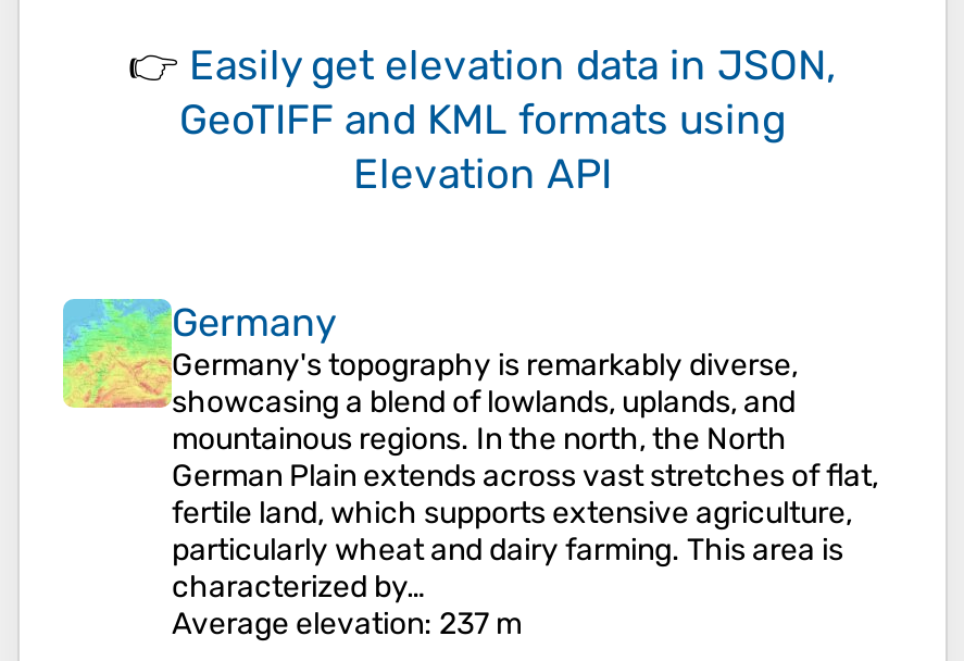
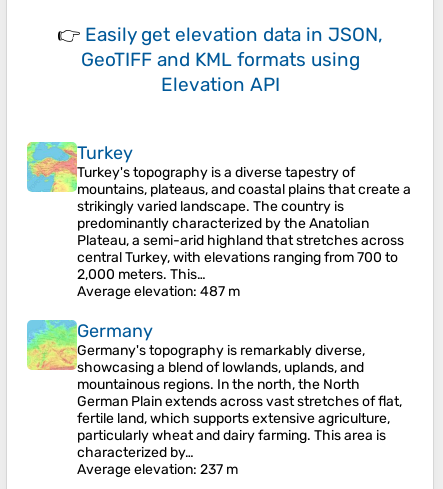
none -> [26,141,411,300] [image] | Turkey | Turkey's topography is a diverse tapestry of | mountains, plateaus, and coastal plains that create a | strikingly varied landscape. The country is | predominantly characterized by the Anatolian | Plateau, a semi-arid highland that stretches across | central Turkey, with elevations ranging from 700 to | 2,000 meters. This… | Average elevation: 487 m

